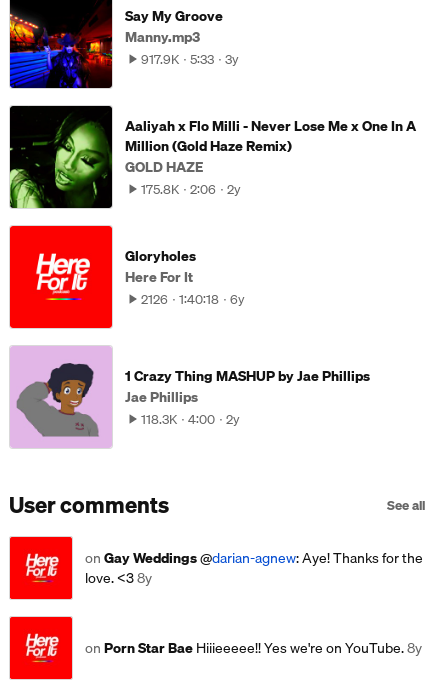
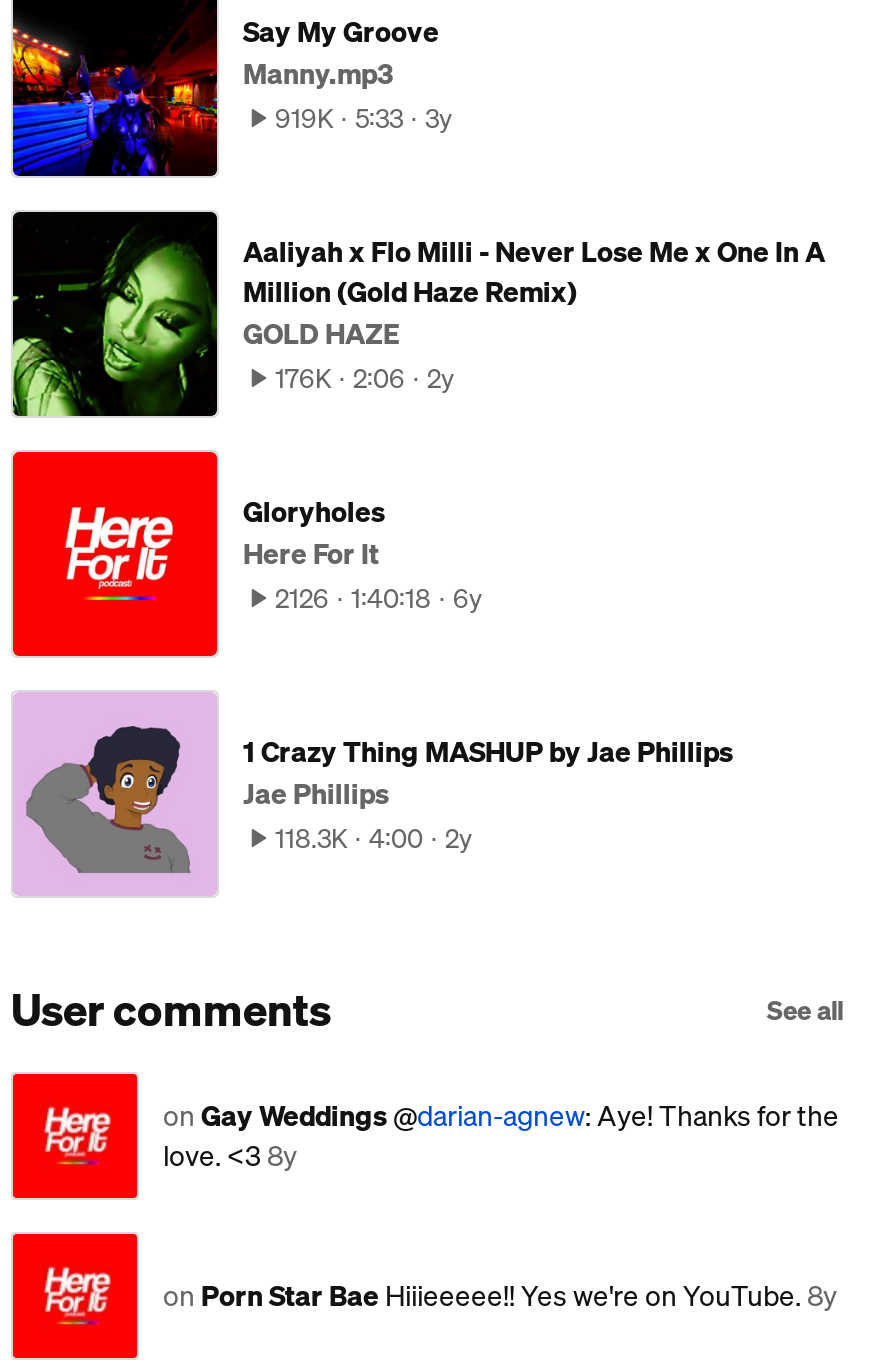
[141,49,239,69] 917.9K 5:33 3y -> [275,99,453,139] 919K 5:33 3y
[141,179,241,199] 175.8K 2:06 2y -> [275,359,455,399] 176K 2:06 2y

